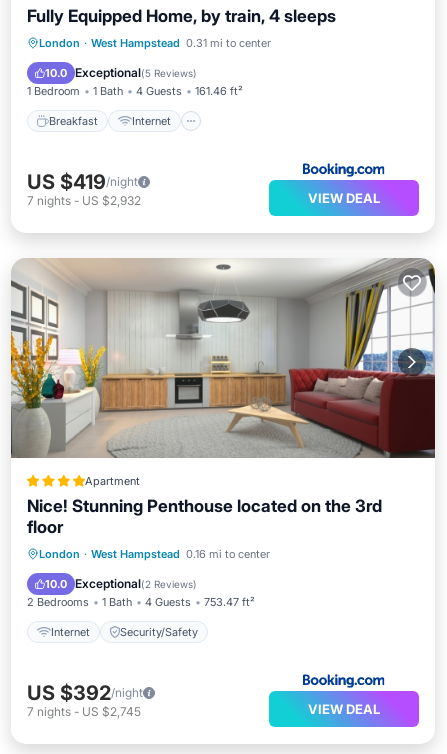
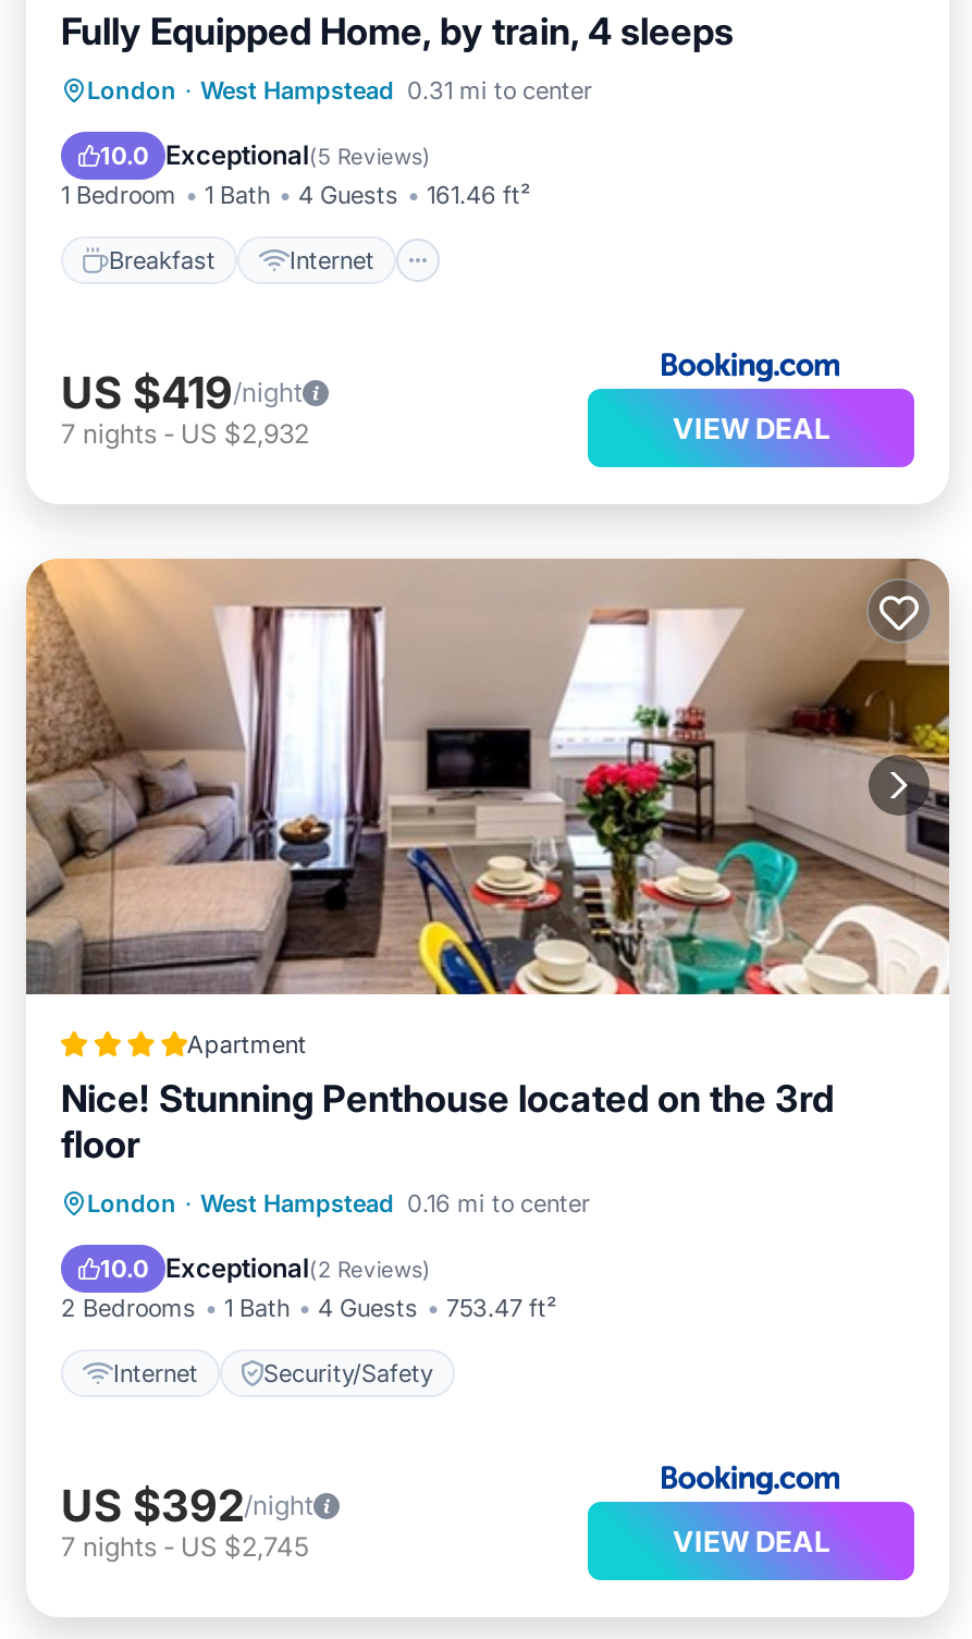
[10,258,436,459] [image] -> [24,556,951,996] [image]

